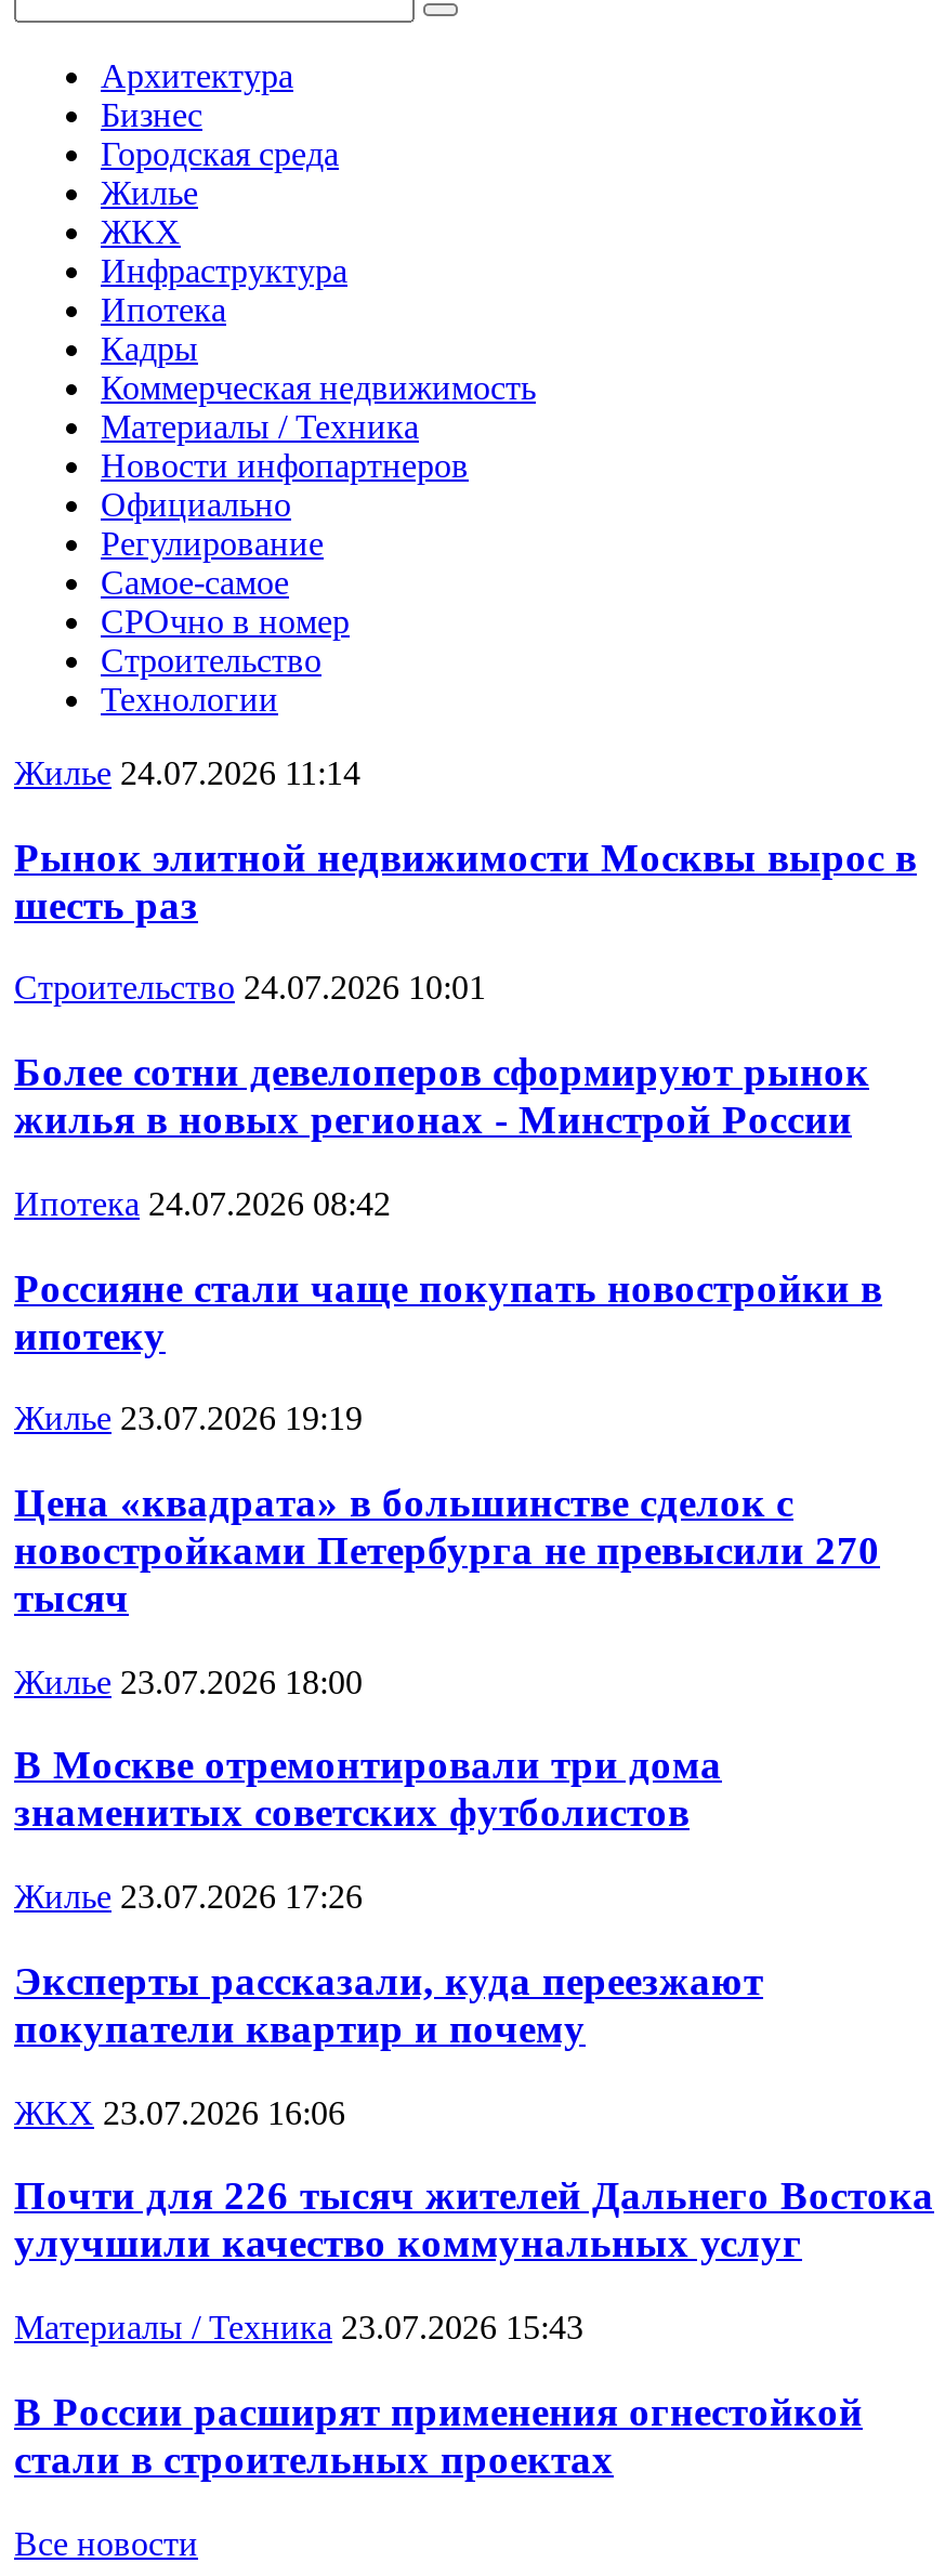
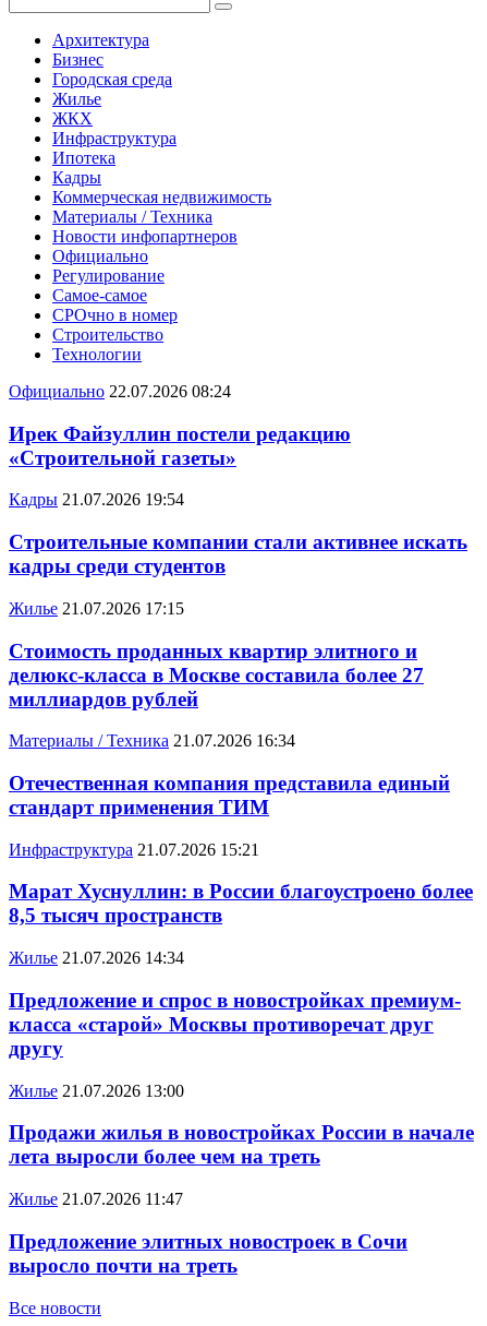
[14,754,360,791] Жилье 24.07.2026 11:14 -> [9,382,231,401] Официально 22.07.2026 08:24
[14,834,917,927] Рынок элитной недвижимости Москвы вырос в | шесть раз -> [9,422,351,469] Ирек Файзуллин постели редакцию | «Строительной газеты»
[14,970,486,1006] Строительство 24.07.2026 10:01 -> [9,490,184,509] Кадры 21.07.2026 19:54
[14,1049,869,1142] Более сотни девелоперов сформируют рынок | жилья в новых регионах - Минстрой России -> [9,531,467,578] Строительные компании стали активнее искать | кадры среди студентов
[14,1185,391,1222] Ипотека 24.07.2026 08:42 -> [9,599,184,618] Жилье 21.07.2026 17:15
[14,1264,882,1357] Россияне стали чаще покупать новостройки в | ипотеку -> [9,639,424,710] Стоимость проданных квартир элитного и | делюкс-класса в Москве составила более 27 | миллиардов рублей
[14,1400,363,1437] Жилье 23.07.2026 19:19 -> [9,732,295,750] Материалы / Техника 21.07.2026 16:34
[14,1480,880,1620] Цена «квадрата» в большинстве сделок с | новостройками Петербурга не превысили 270 | тысяч -> [9,772,450,819] Отечественная компания представила единый | стандарт применения ТИМ
[14,1663,363,1700] Жилье 23.07.2026 18:00 -> [9,840,259,859] Инфраструктура 21.07.2026 15:21
[14,1743,722,1836] В Москве отремонтировали три дома | знаменитых советских футболистов -> [9,880,473,927] Марат Хуснуллин: в России благоустроено более | 8,5 тысяч пространств
[14,1878,363,1915] Жилье 23.07.2026 17:26 -> [9,949,184,967] Жилье 21.07.2026 14:34
[14,1958,763,2051] Эксперты рассказали, куда переезжают | покупатели квартир и почему -> [9,989,461,1060] Предложение и спрос в новостройках премиум- | класса «старой» Москвы противоречат друг | другу
[14,2093,345,2130] ЖКХ 23.07.2026 16:06 -> [9,1081,184,1100] Жилье 21.07.2026 13:00
[14,2173,934,2266] Почти для 226 тысяч жителей Дальнего Востока | улучшили качество коммунальных услуг -> [9,1121,474,1168] Продажи жилья в новостройках России в начале | лета выросли более чем на треть
[14,2309,583,2346] Материалы / Техника 23.07.2026 15:43 -> [9,1190,183,1208] Жилье 21.07.2026 11:47
[14,2388,863,2481] В России расширят применения огнестойкой | стали в строительных проектах -> [9,1230,407,1277] Предложение элитных новостроек в Сочи | выросло почти на треть

